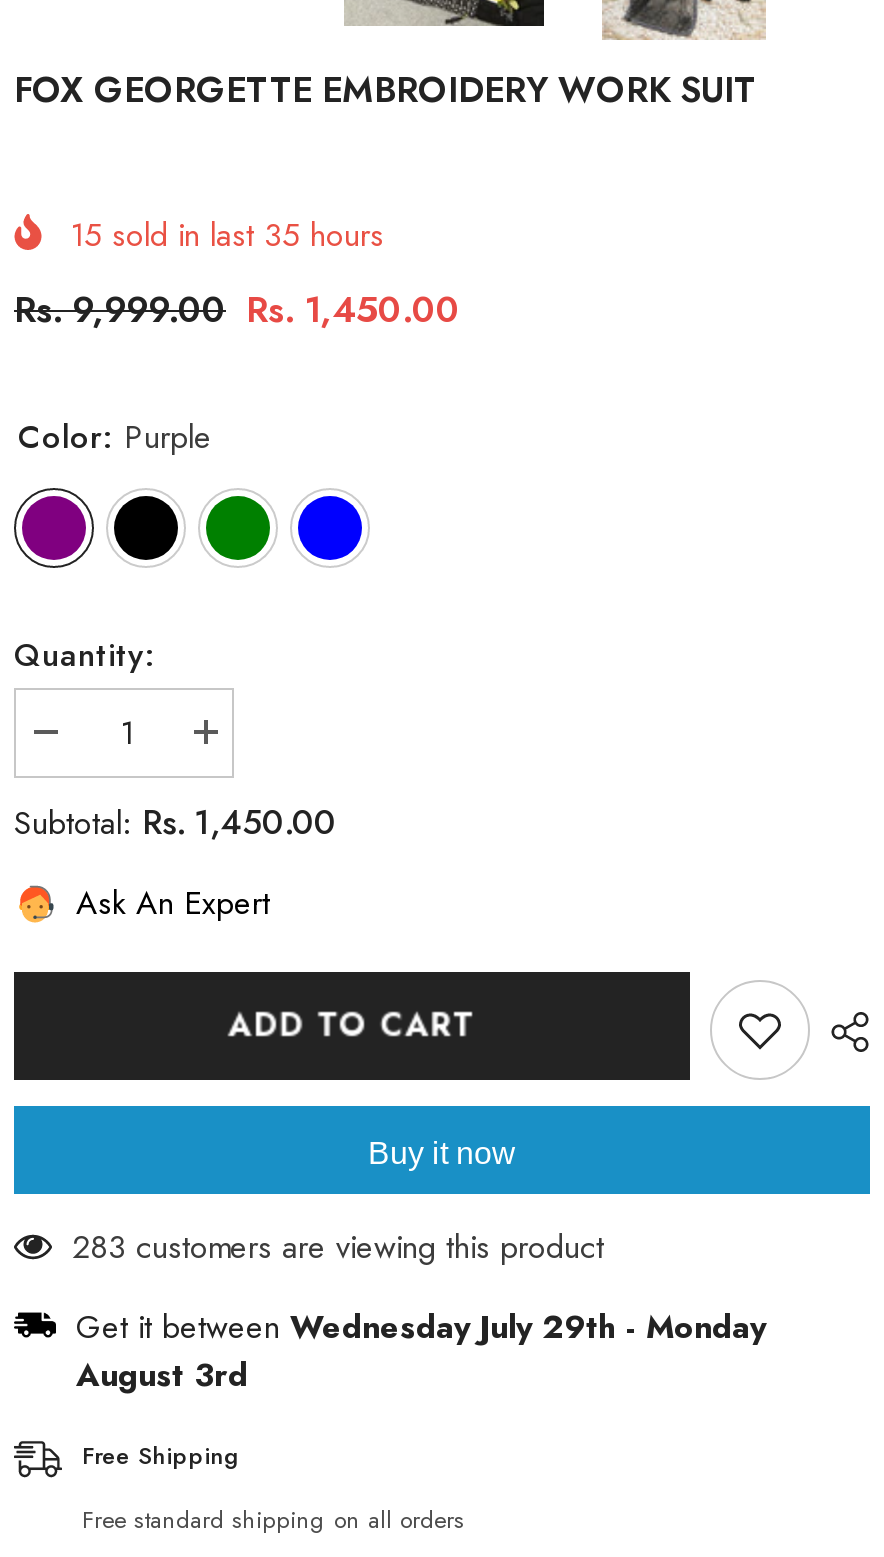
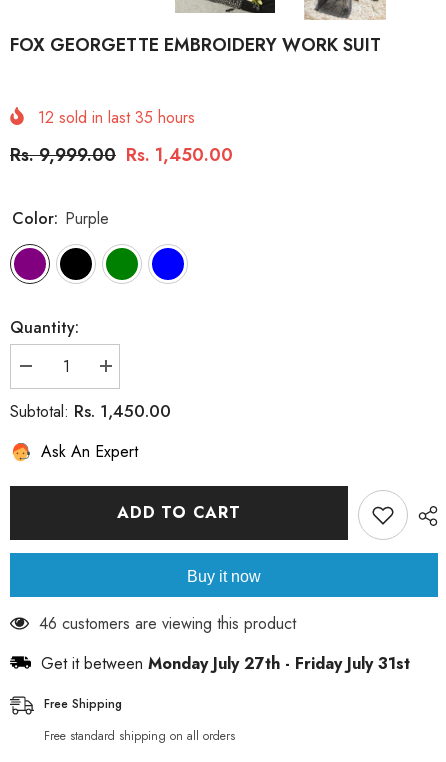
[70,212,384,258] 15 sold in last 35 hours -> [38,106,195,129] 12 sold in last 35 hours
[72,1224,604,1270] 283 customers are viewing this product -> [39,612,296,635] 46 customers are viewing this product
[76,1304,766,1398] Get it between Wednesday July 29th - Monday | August 3rd -> [41,652,410,675] Get it between Monday July 27th - Friday July 31st

